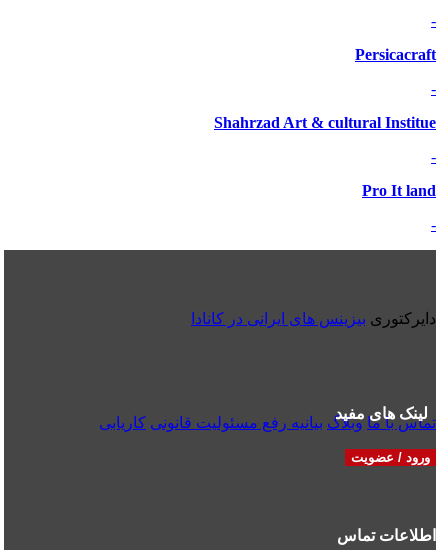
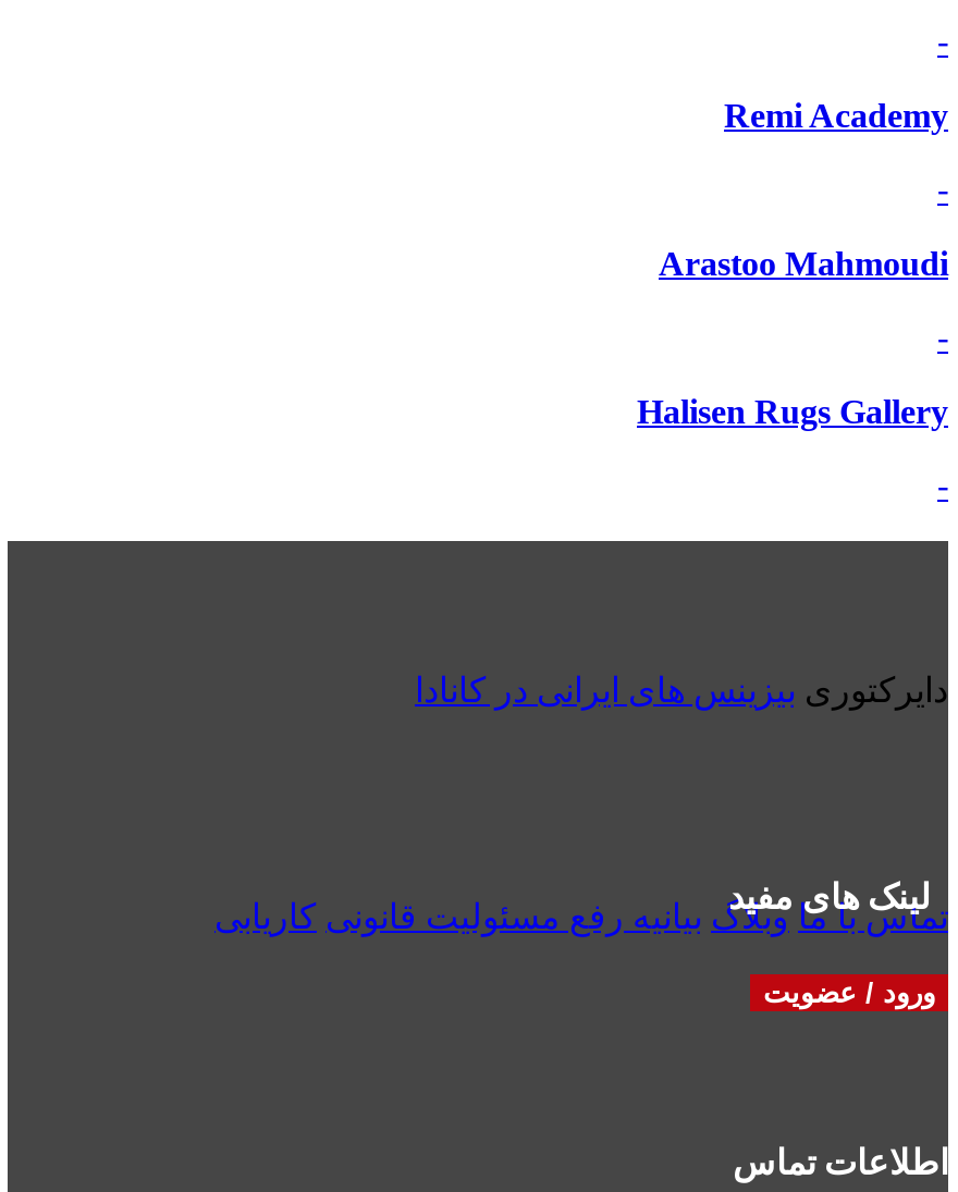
[355,46,436,63] Persicacraft -> [724,96,948,133] Remi Academy
[214,114,436,131] Shahrzad Art & cultural Institue -> [659,244,948,282] Arastoo Mahmoudi
[362,182,436,199] Pro It land -> [637,393,948,430] Halisen Rugs Gallery

